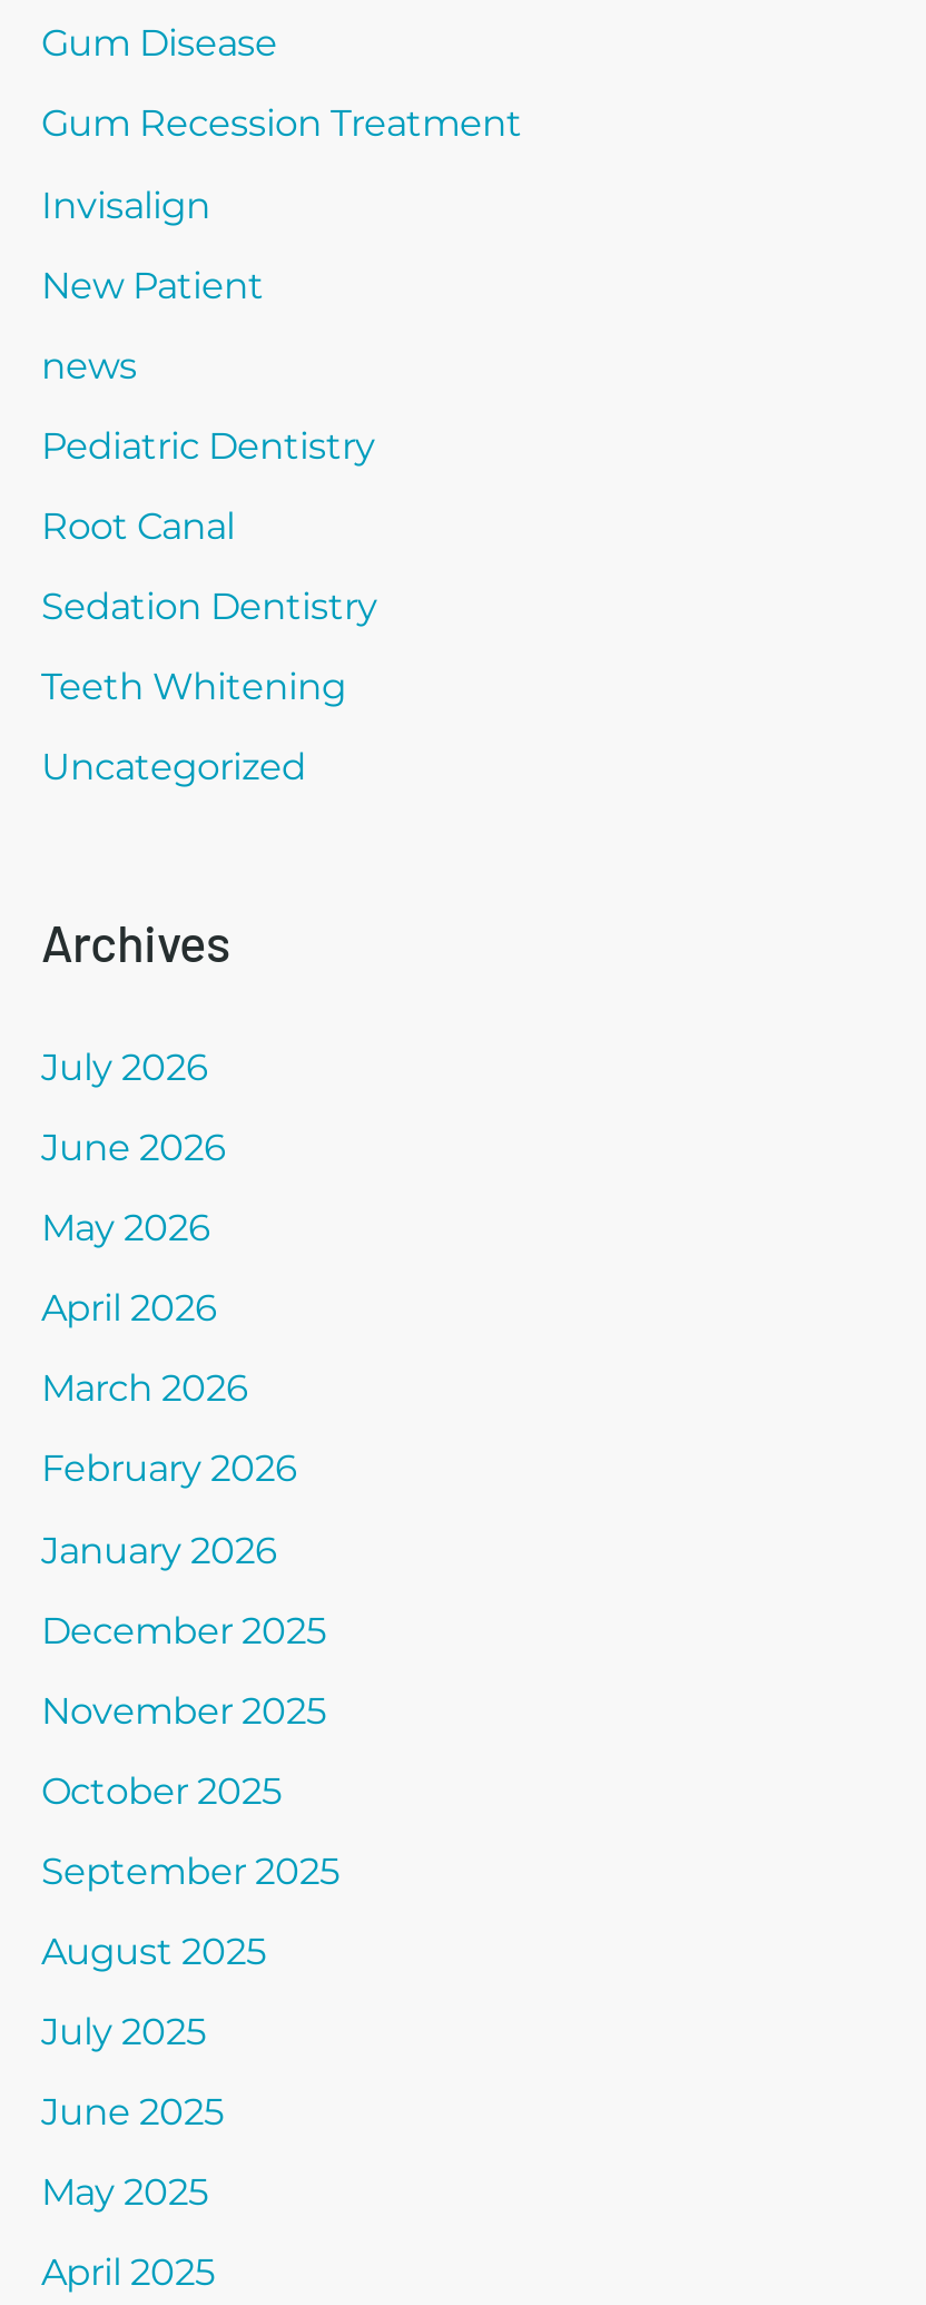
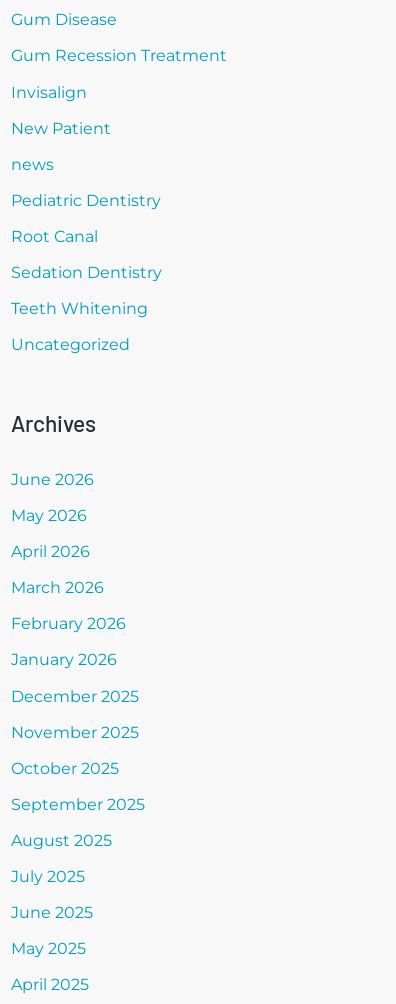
[41,1044,208,1089] July 2026 -> none

